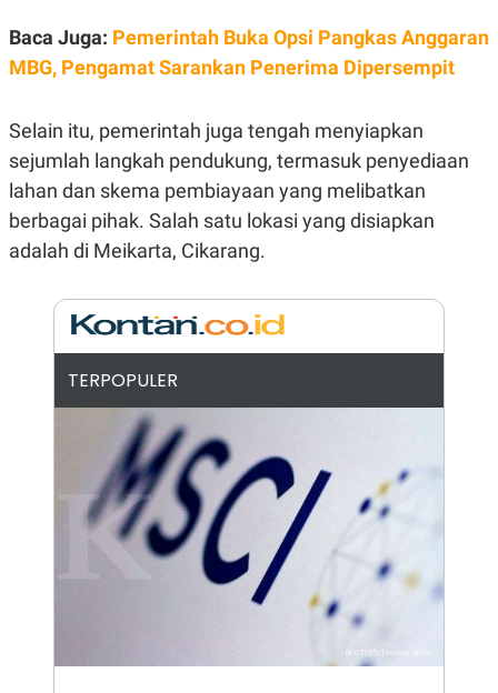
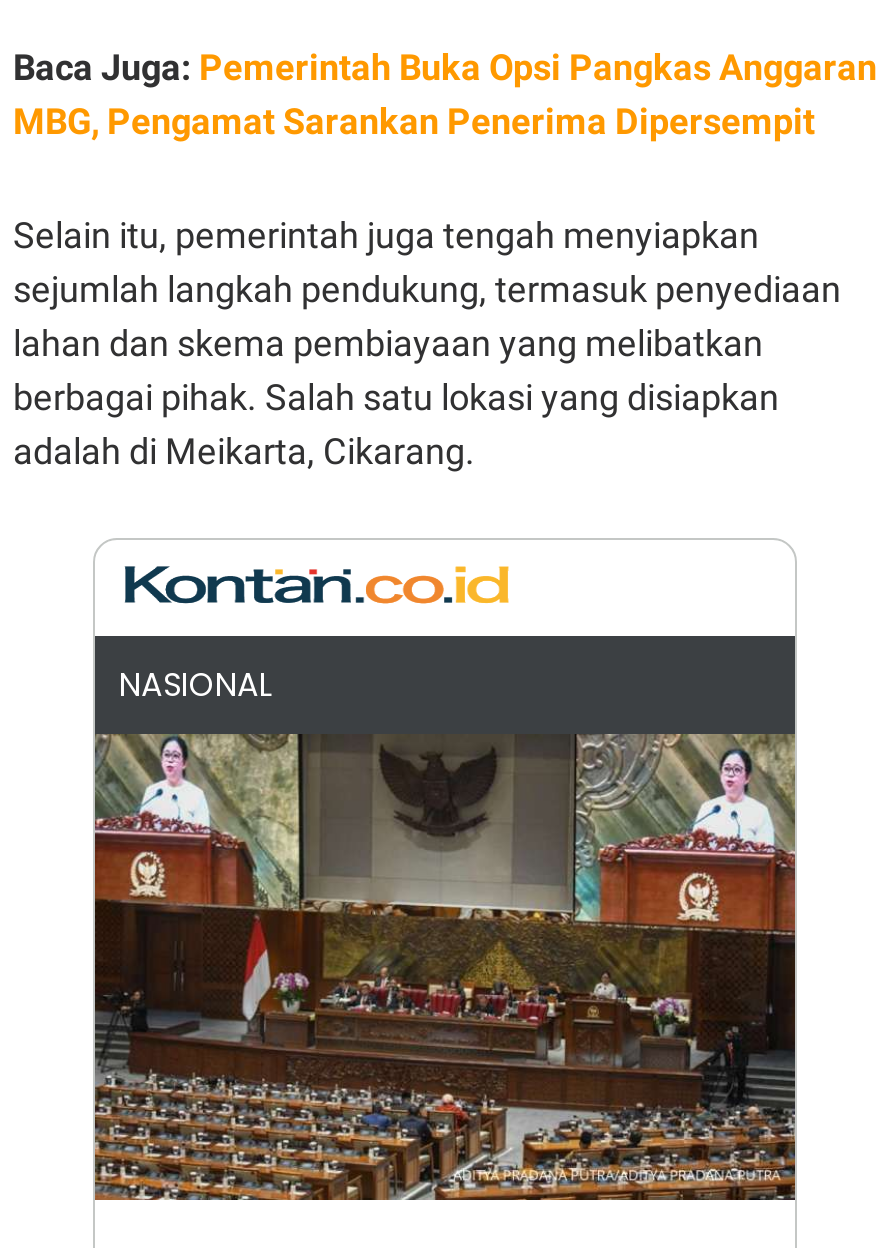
[68,367,178,393] TERPOPULER -> [119,661,273,707] NASIONAL
[53,406,444,666] [image] -> [95,734,797,1202] [image]

